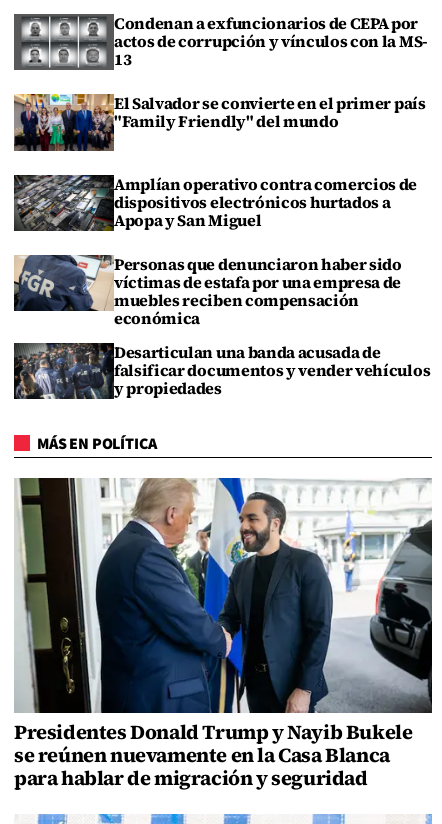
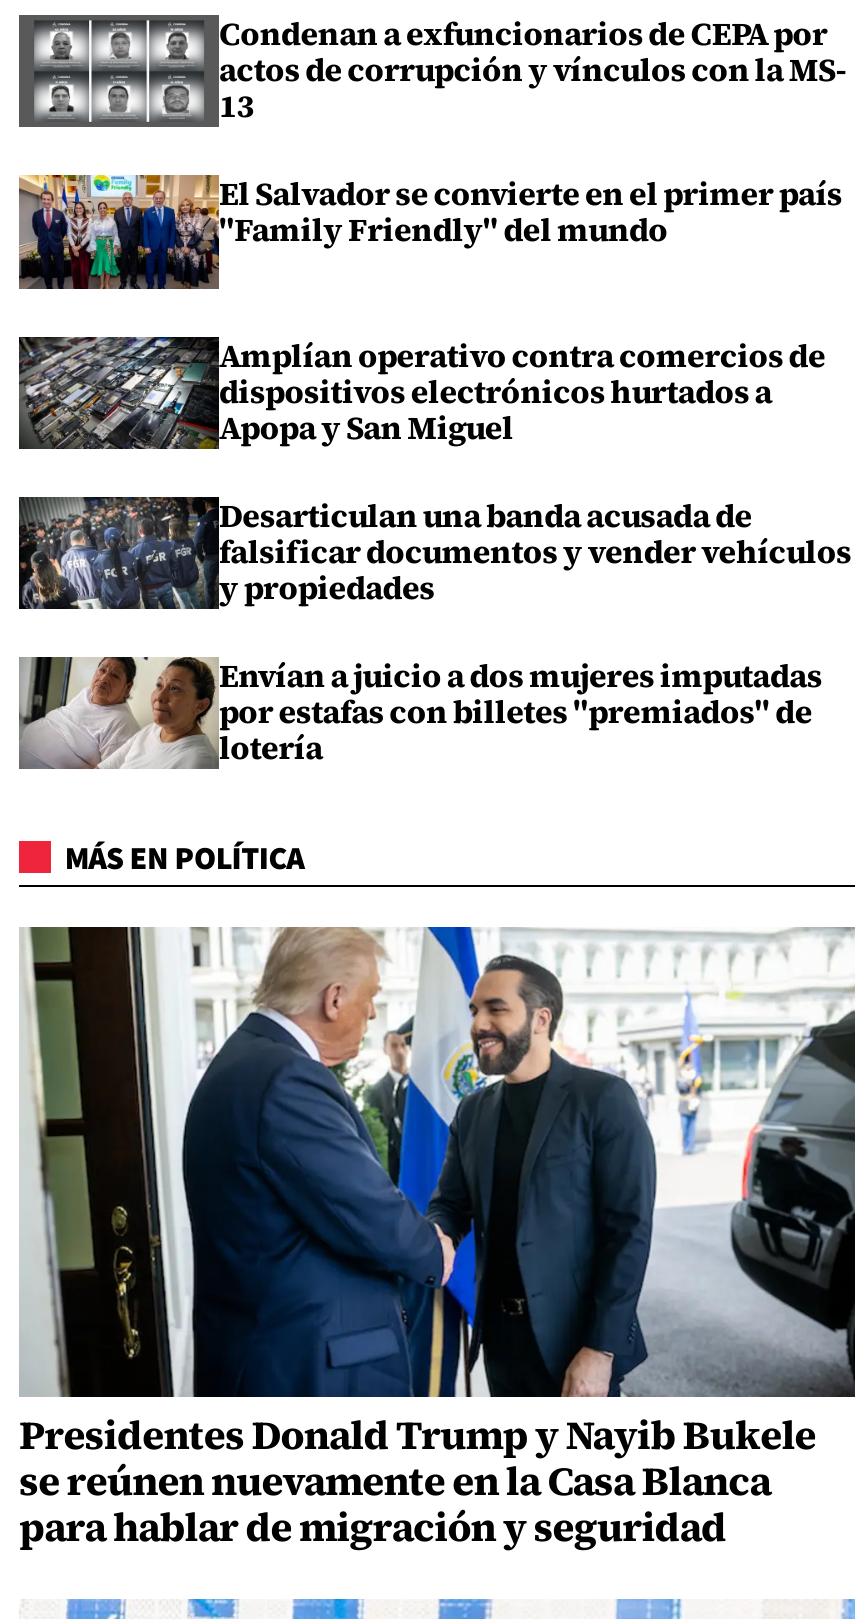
[14,253,402,329] [image] | Personas que denunciaron haber sido | víctimas de estafa por una empresa de | muebles reciben compensación | económica -> none
moved [13,341,430,401] -> [17,493,851,613]: [image] | Desarticulan una banda acusada de | falsificar documentos y vender vehículos | y propiedades
none -> [21,653,822,769] [image] | Envían a juicio a dos mujeres imputadas | por estafas con billetes "premiados" de | lotería

